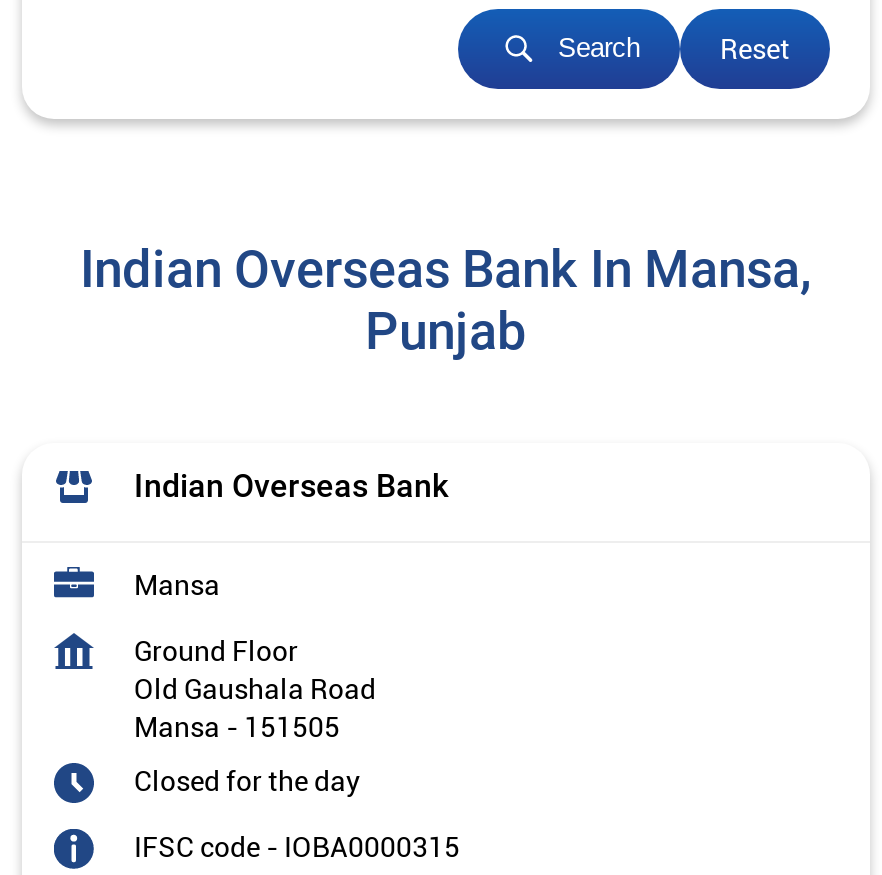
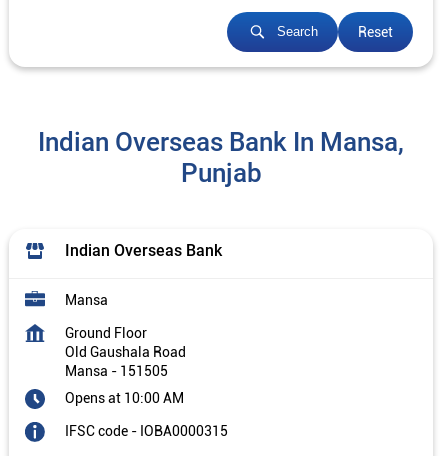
[134,764,360,796] Closed for the day -> [65,389,184,405] Opens at 10:00 AM

